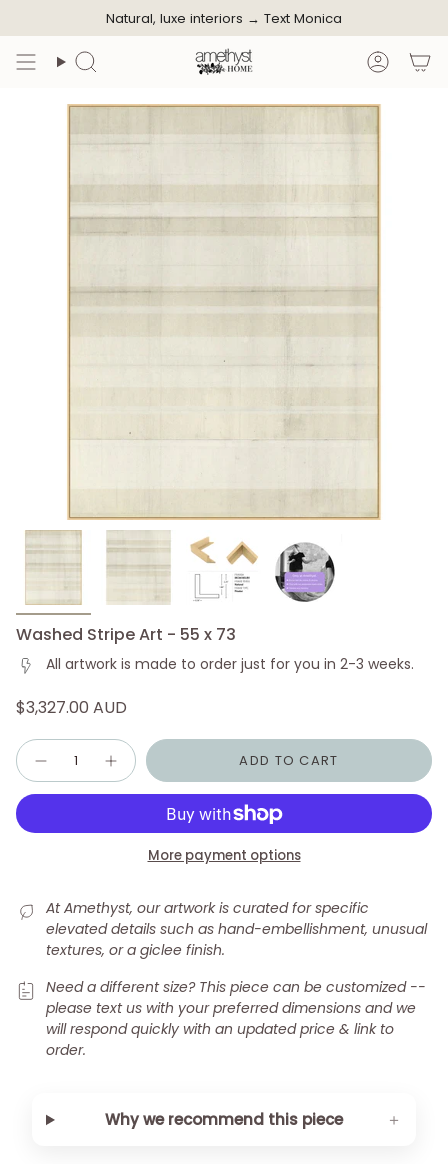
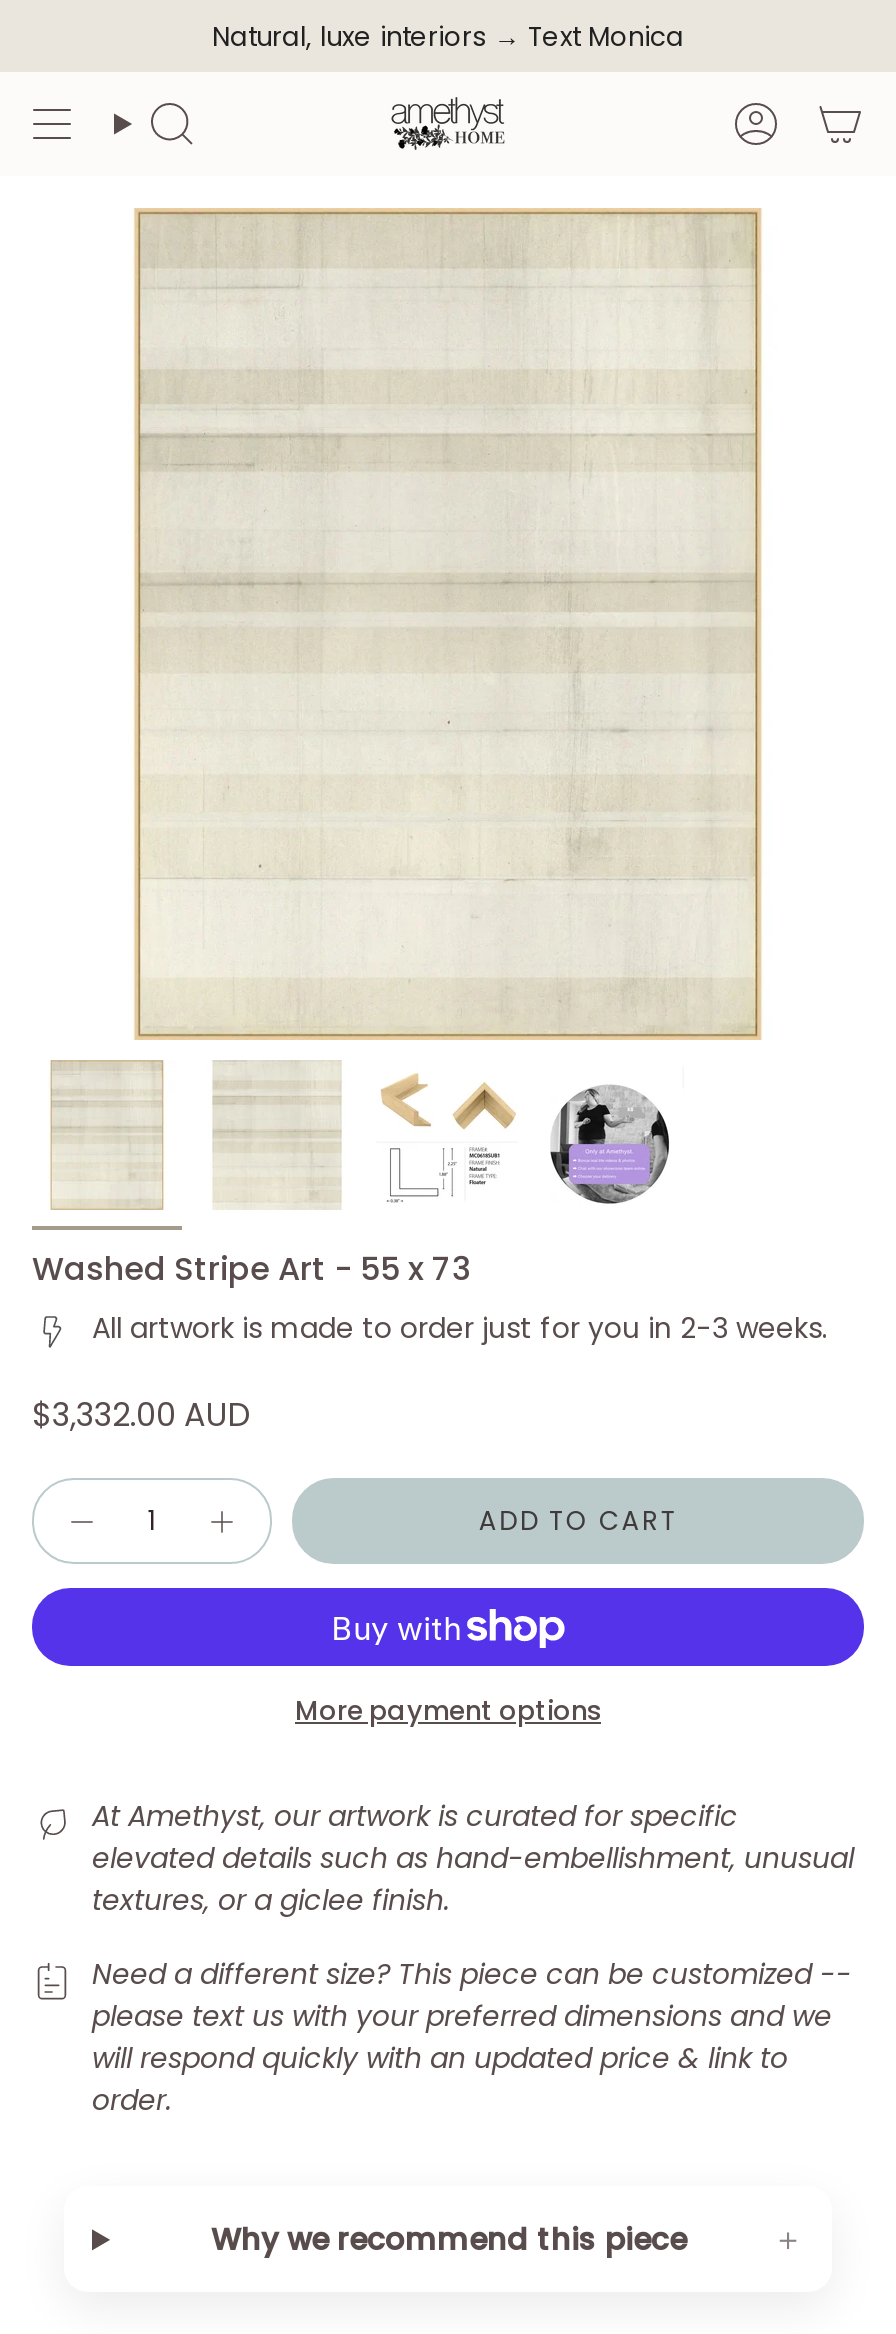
[16,696,127,719] $3,327.00 AUD -> [32,1392,252,1438] $3,332.00 AUD

